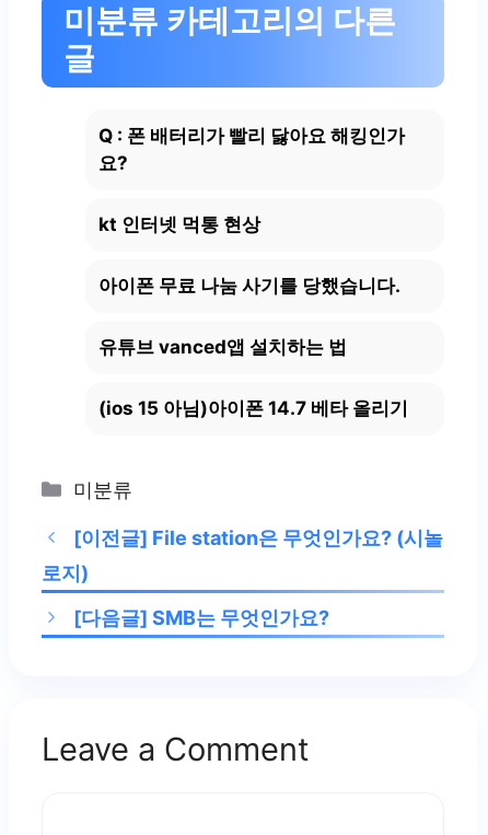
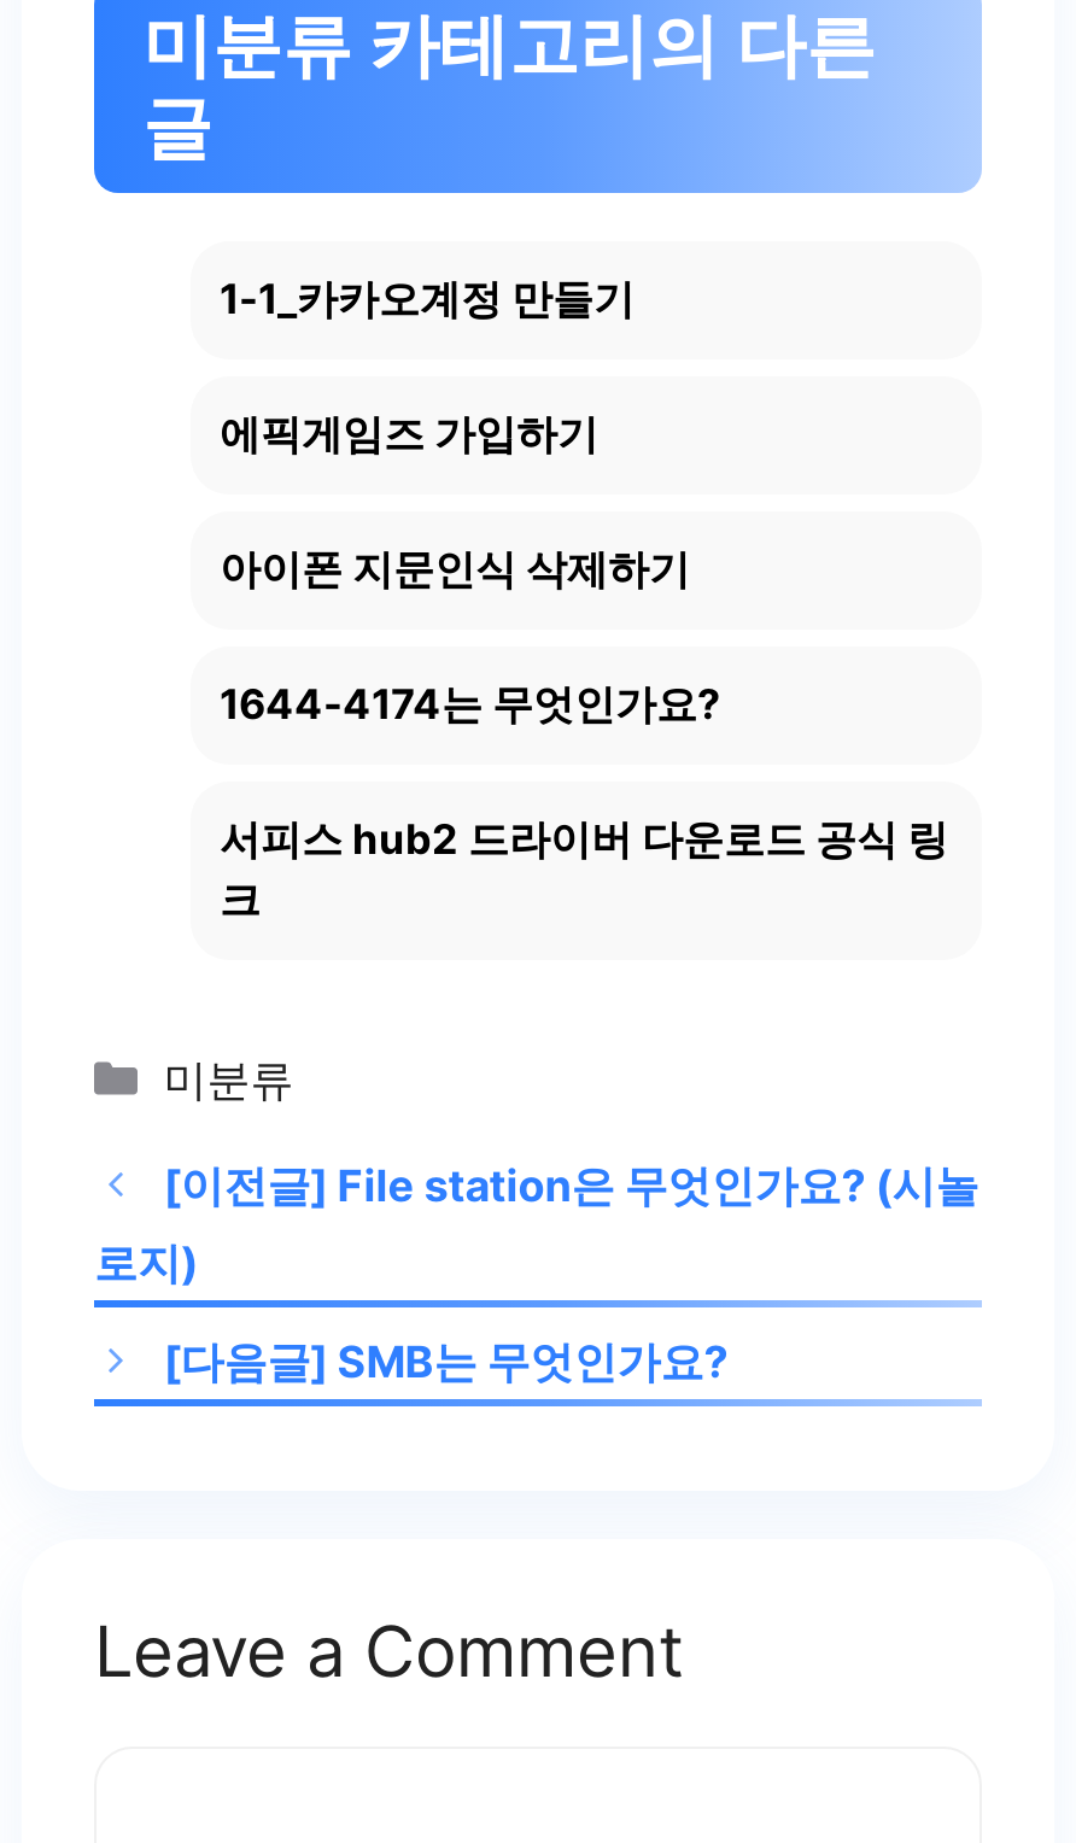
[98,125,405,174] Q : 폰 배터리가 빨리 닳아요 해킹인가 | 요? -> [220,275,635,323] 1-1_카카오계정 만들기
[98,213,260,235] kt 인터넷 먹통 현상 -> [220,410,598,458] 에픽게임즈 가입하기
[98,275,400,296] 아이폰 무료 나눔 사기를 당했습니다. -> [220,545,690,593] 아이폰 지문인식 삭제하기
[98,336,347,358] 유튜브 vanced앱 설치하는 법 -> [220,680,721,728] 1644-4174는 무엇인가요?
[98,397,408,419] (ios 15 아님)아이폰 14.7 베타 올리기 -> [220,815,948,924] 서피스 hub2 드라이버 다운로드 공식 링 | 크

